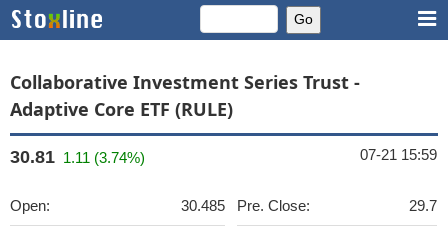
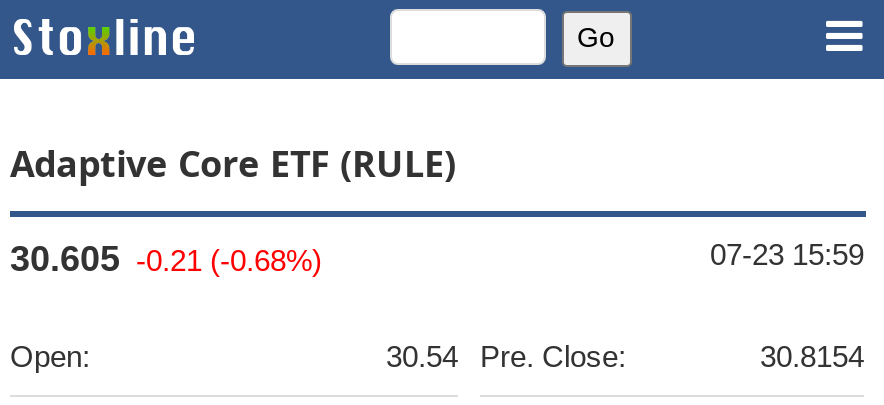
[10,70,360,94] Collaborative Investment Series Trust - -> none
[10,147,145,167] 30.81 1.11 (3.74%) -> [10,239,322,279] 30.605 -0.21 (-0.68%)
[360,146,437,163] 07-21 15:59 -> [710,237,864,271] 07-23 15:59
[181,197,310,214] 30.485 Pre. Close: -> [386,339,626,373] 30.54 Pre. Close:
[409,197,437,214] 29.7 -> [760,339,864,373] 30.8154

